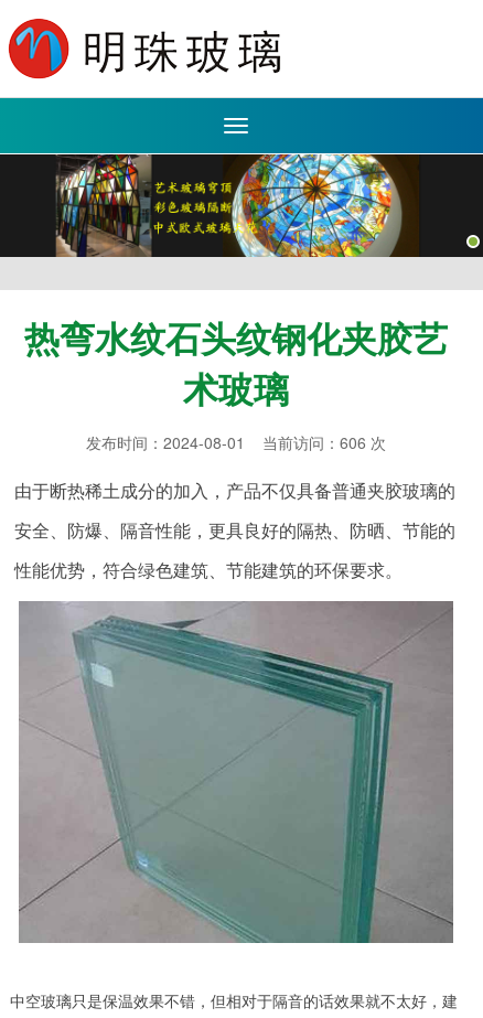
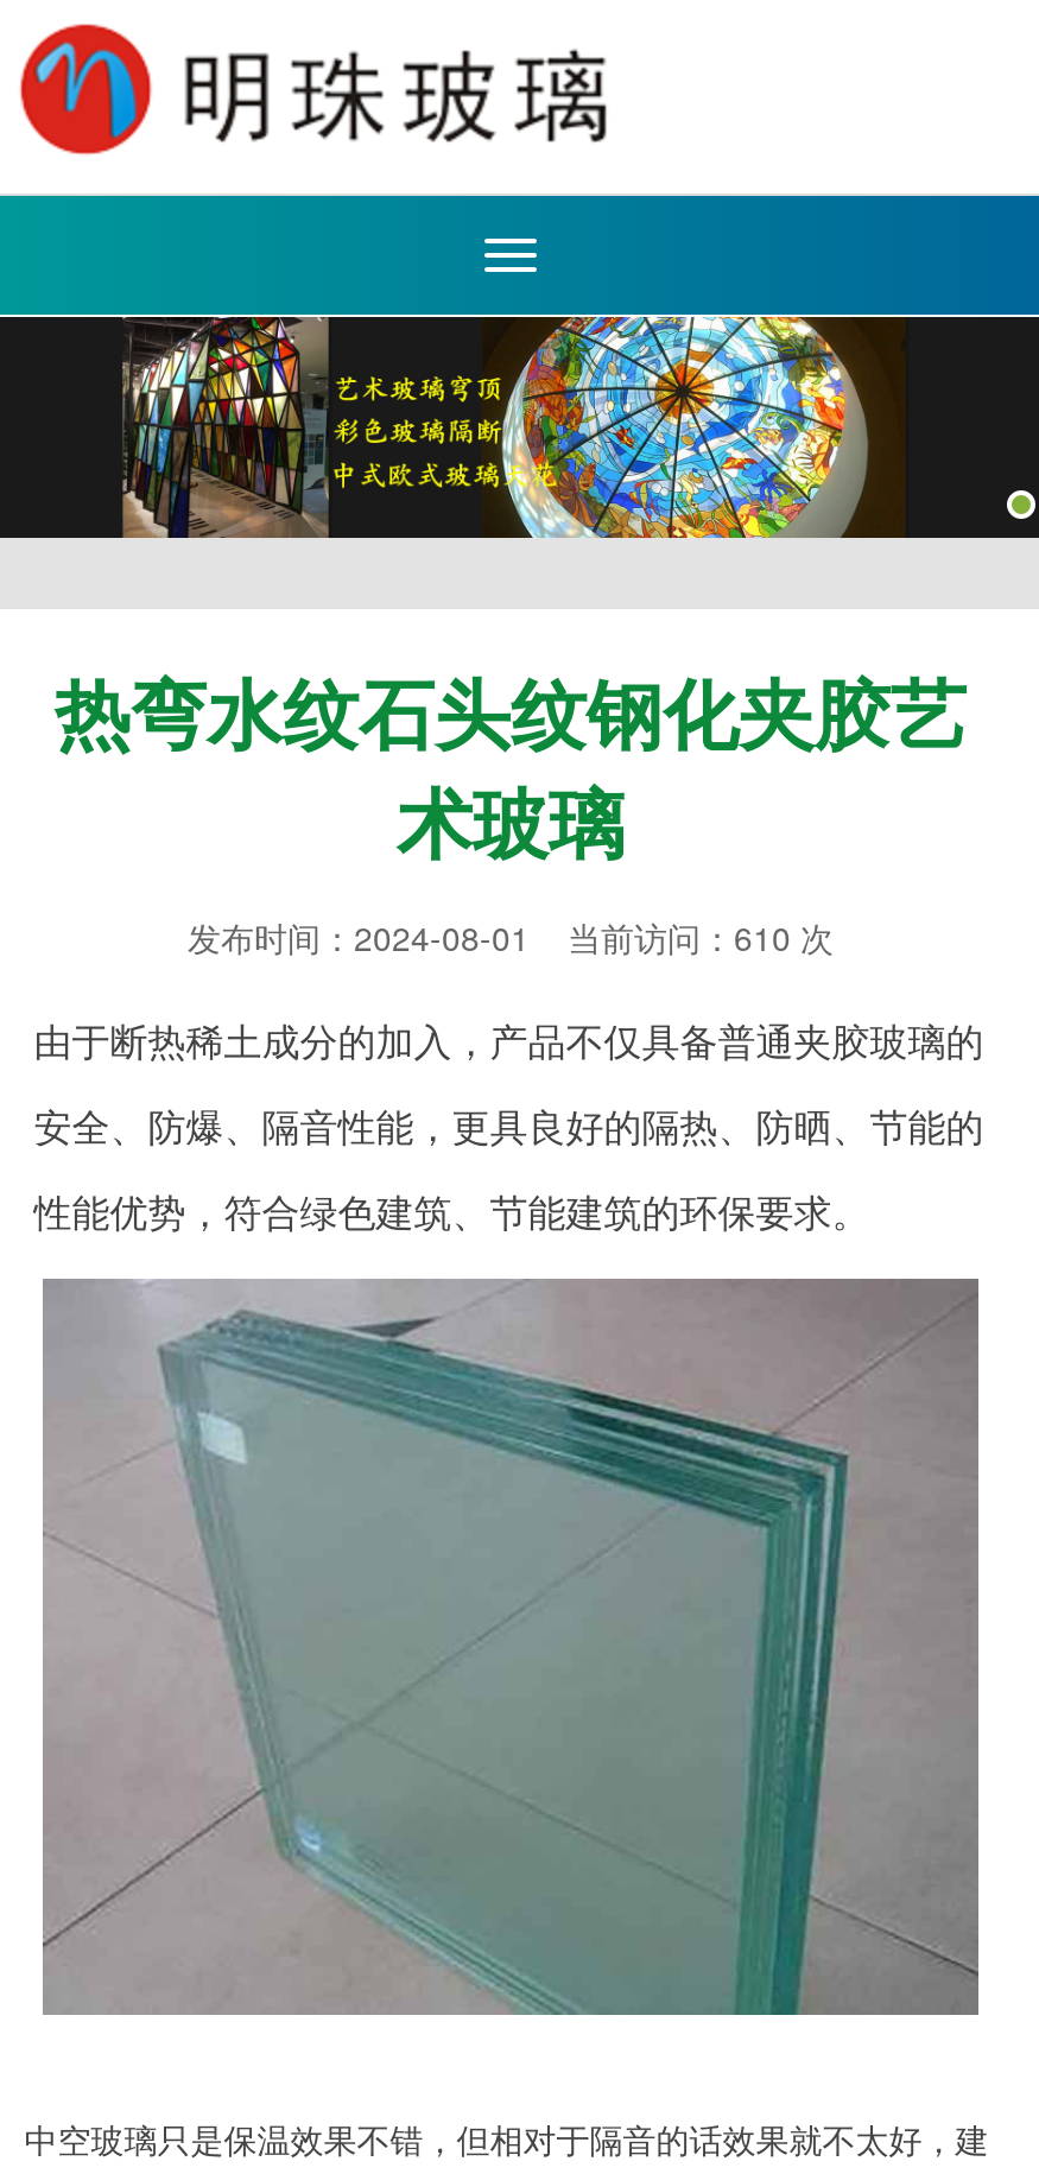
[86,431,386,453] 发布时间：2024-08-01 当前访问：606 次 -> [188,913,834,961] 发布时间：2024-08-01 当前访问：610 次

